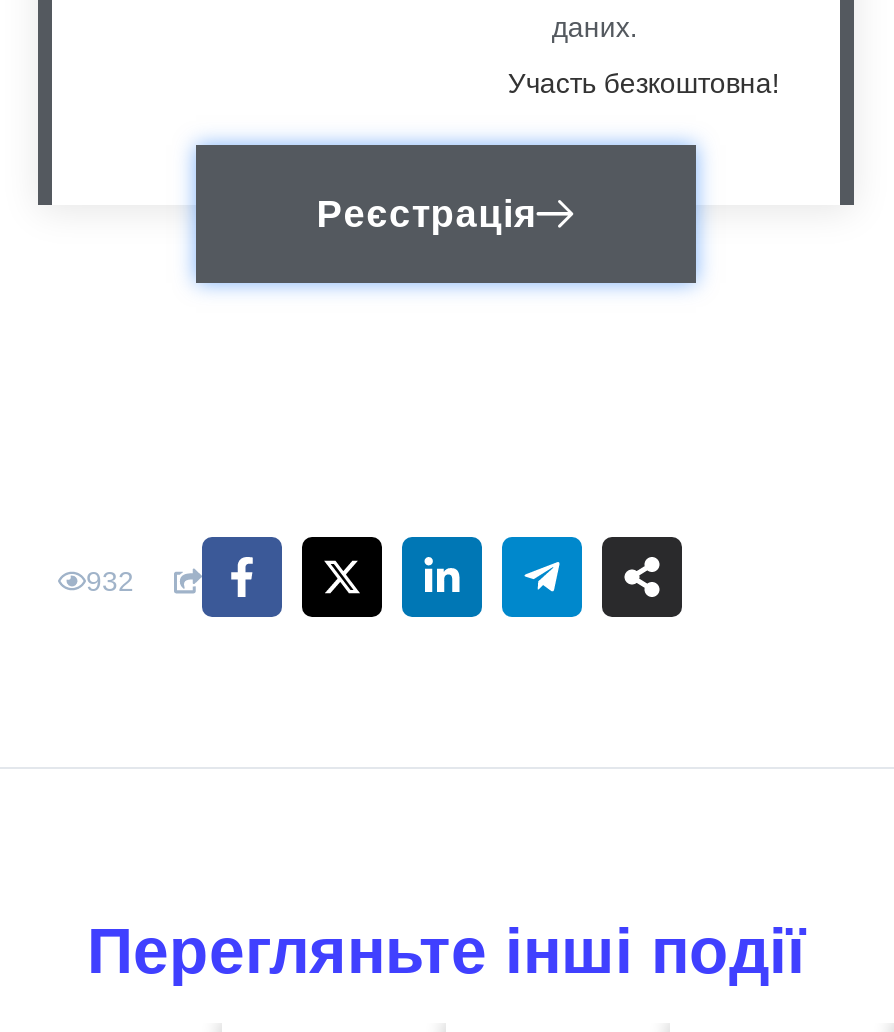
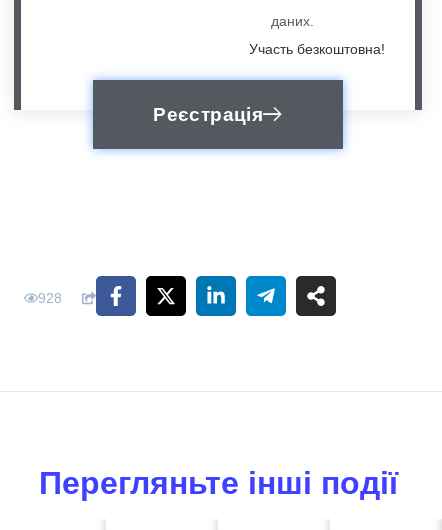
[86,565,134,597] 932 -> [38,290,62,306] 928

